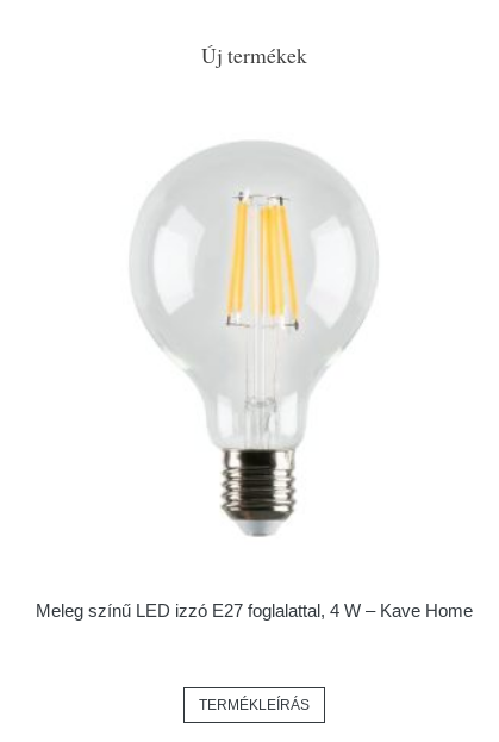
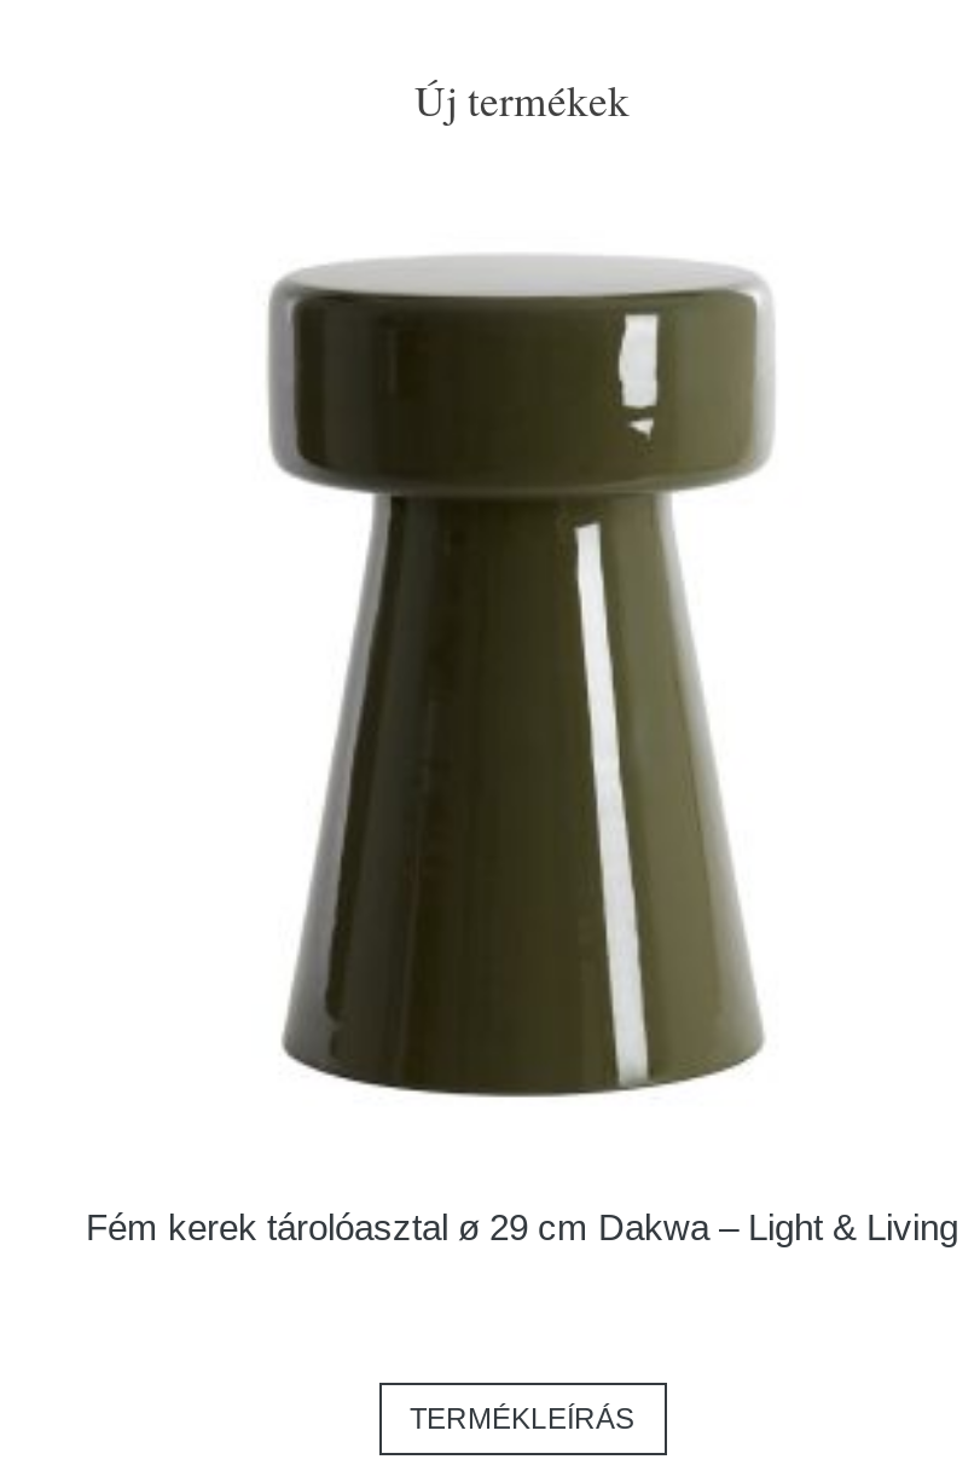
[129,132,379,547] [image] -> [266,254,776,1100] [image]
[35,600,472,621] Meleg színű LED izzó E27 foglalattal, 4 W – Kave Home -> [86,1206,958,1247] Fém kerek tárolóasztal ø 29 cm Dakwa – Light & Living

